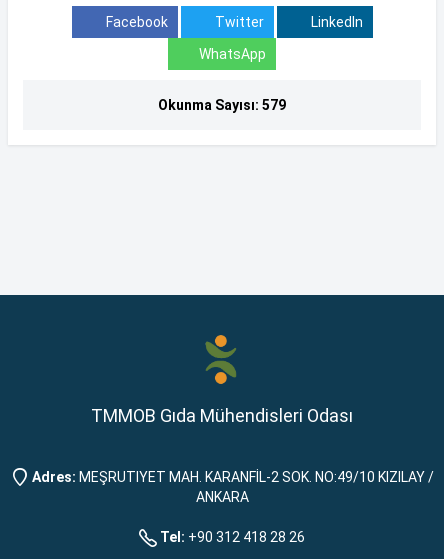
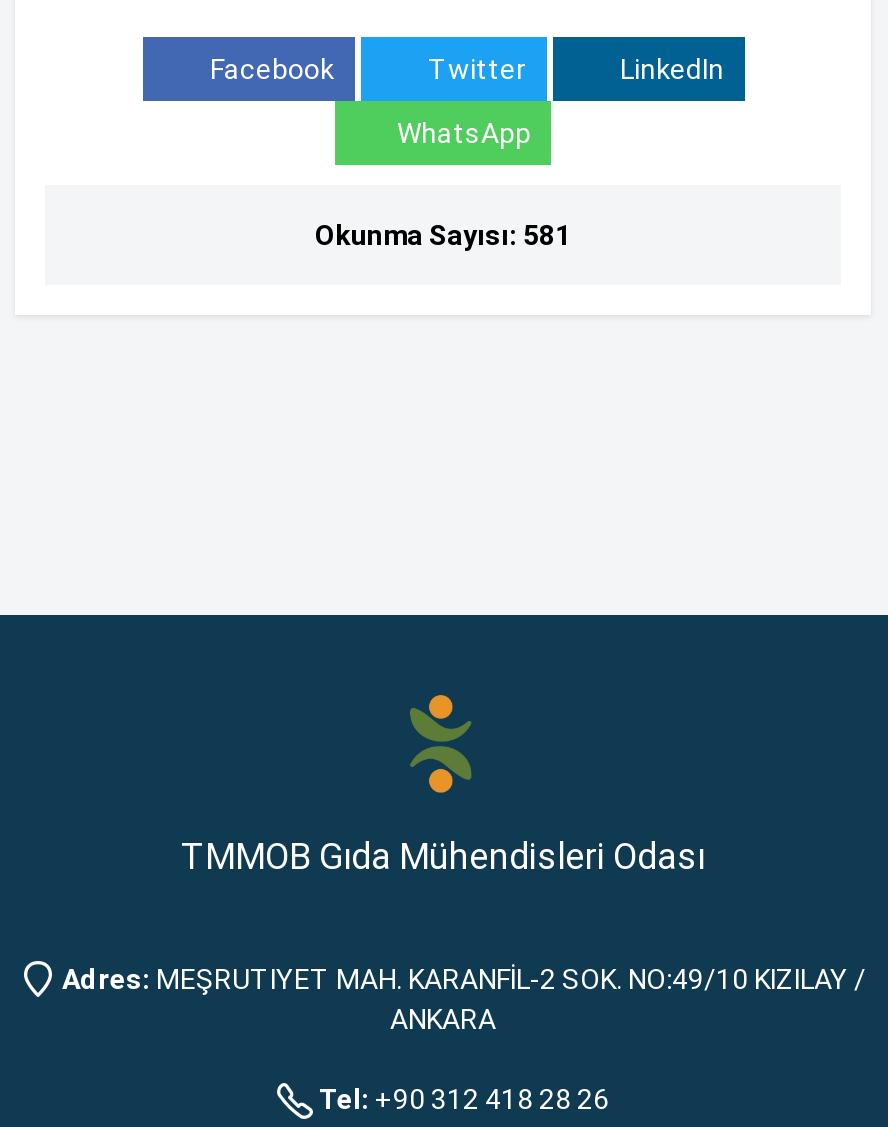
[158,97,286,113] Okunma Sayısı: 579 -> [315,220,571,252] Okunma Sayısı: 581

